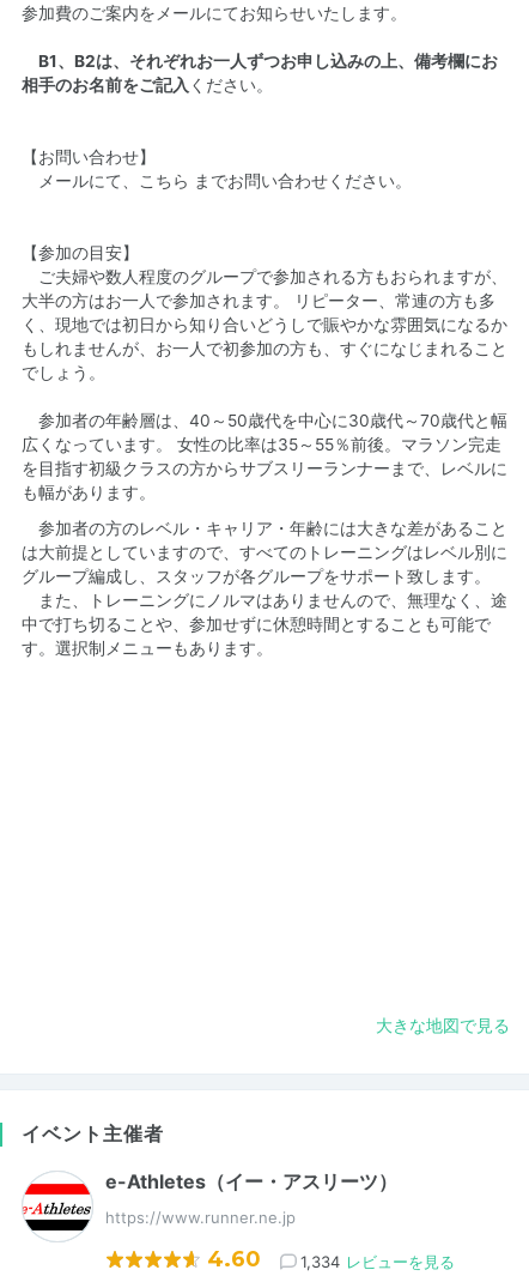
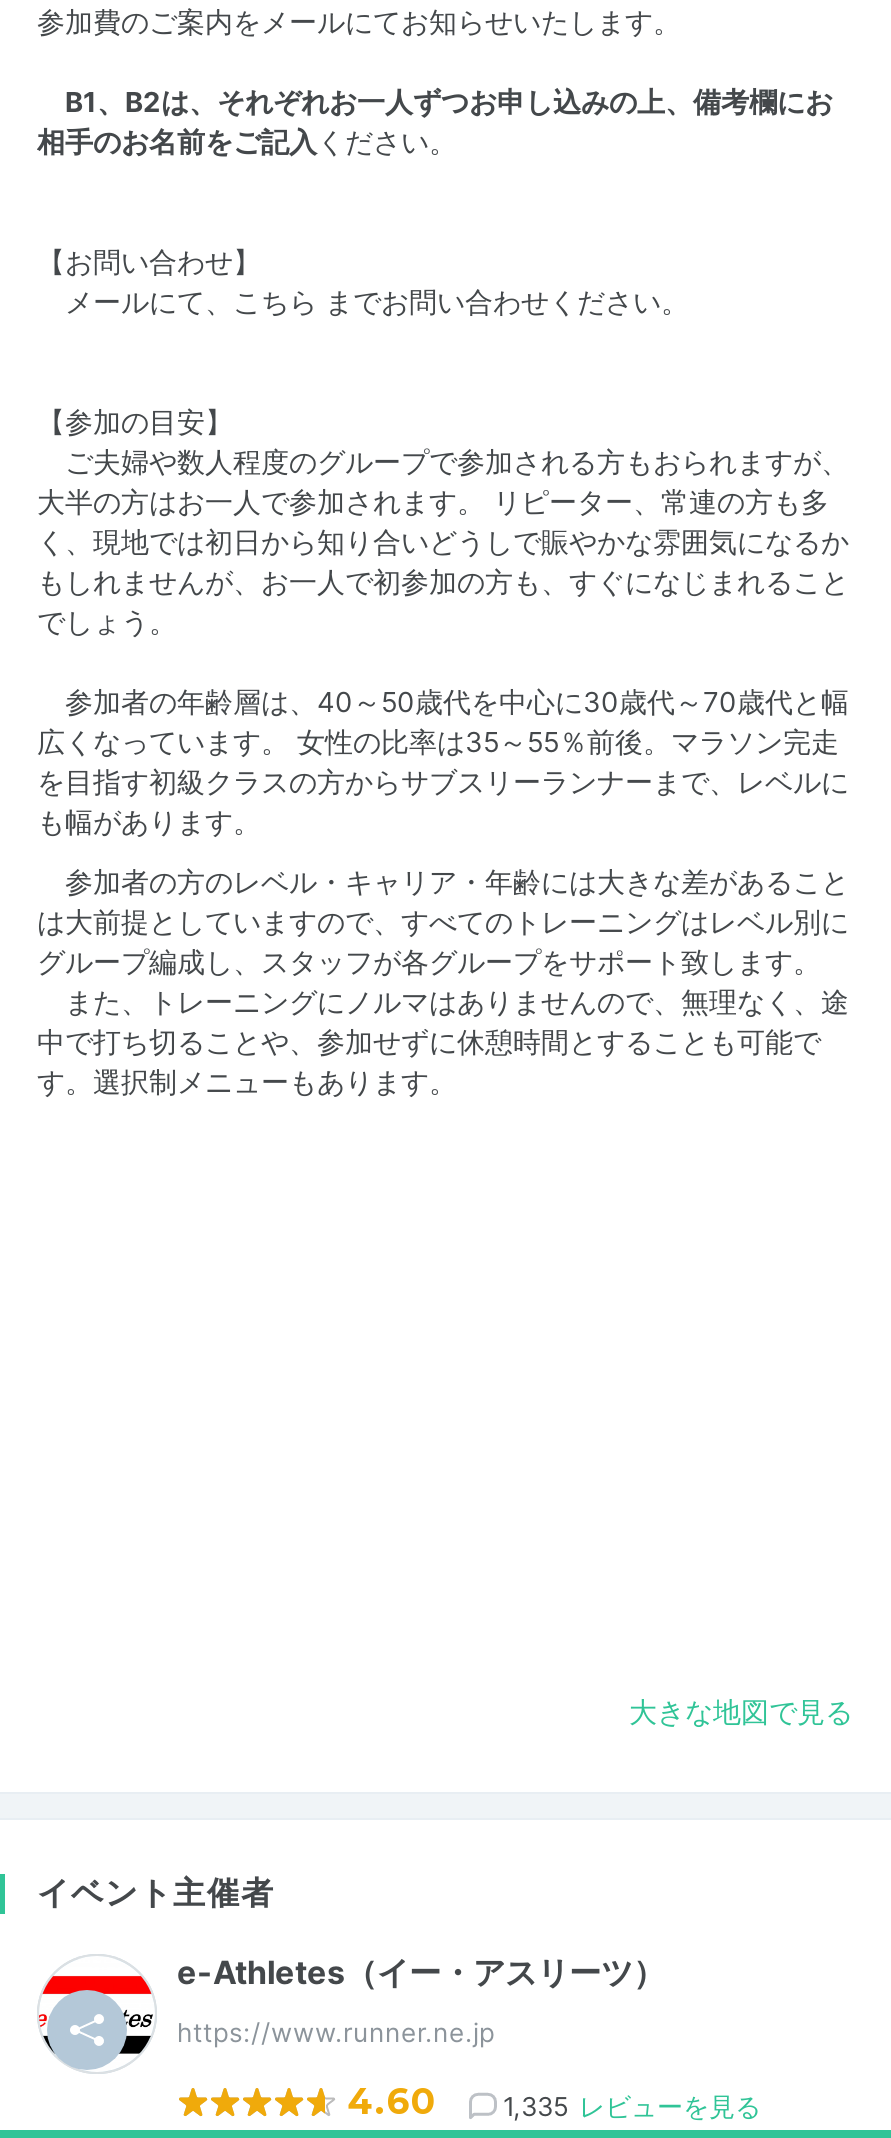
[26,1192,89,1240] [image] -> [45,1988,149,2072] [image]
[300,1251,455,1271] 1,334 レビューを見る -> [503,2089,761,2121] 1,335 レビューを見る

